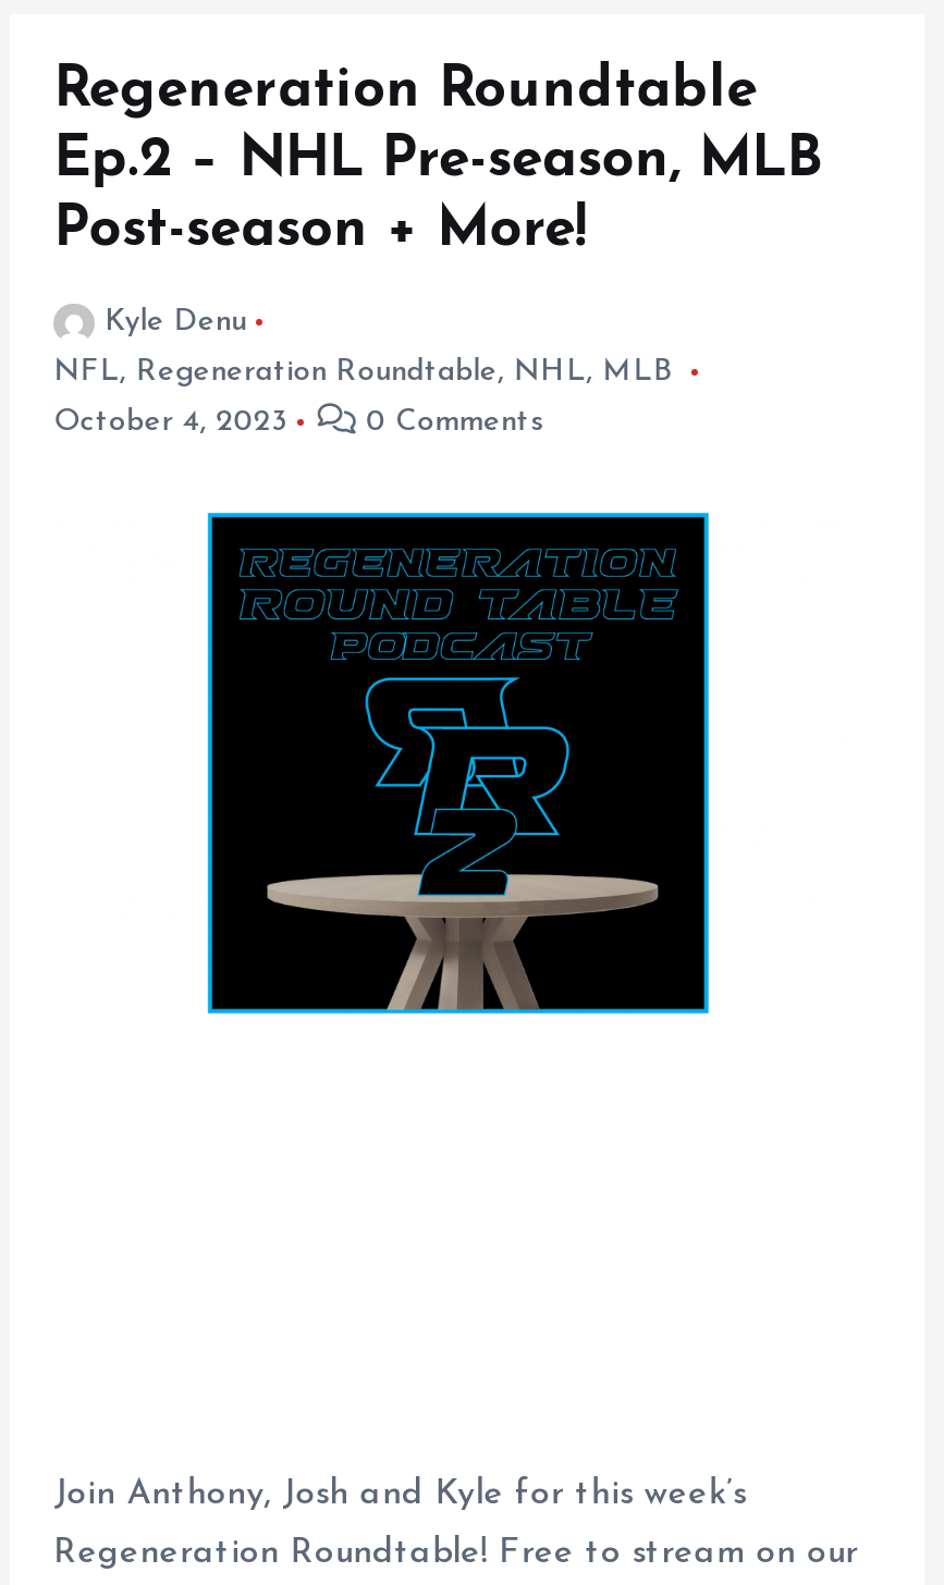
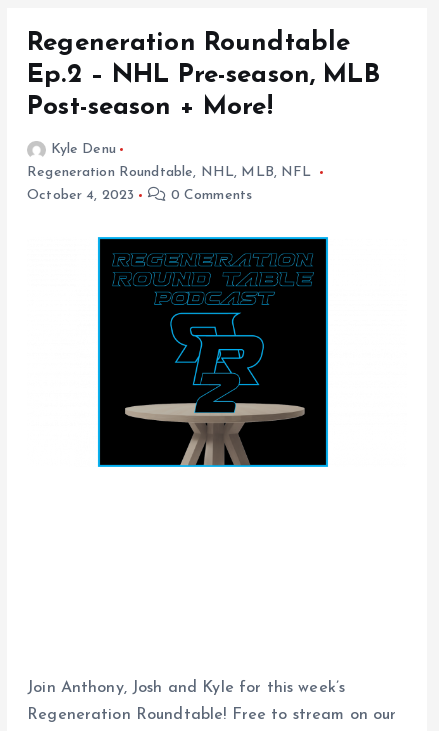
[54,356,673,388] NFL, Regeneration Roundtable, NHL, MLB -> [27,165,311,180] Regeneration Roundtable, NHL, MLB, NFL

